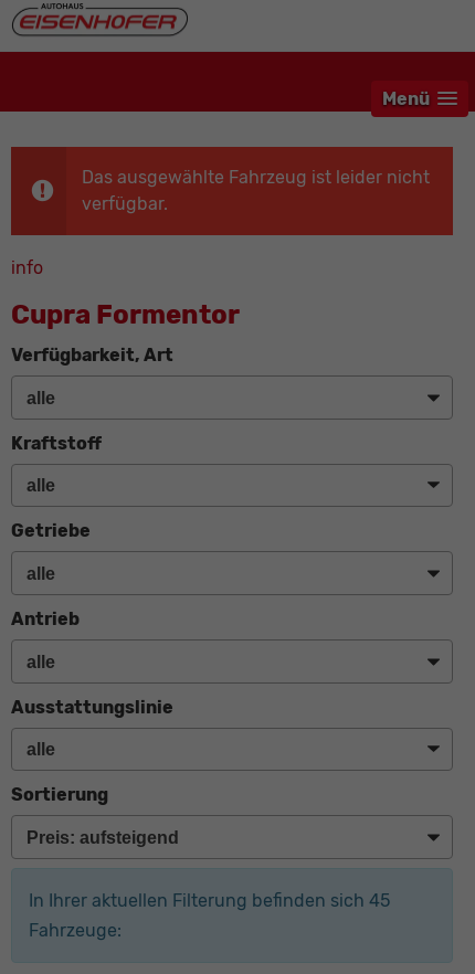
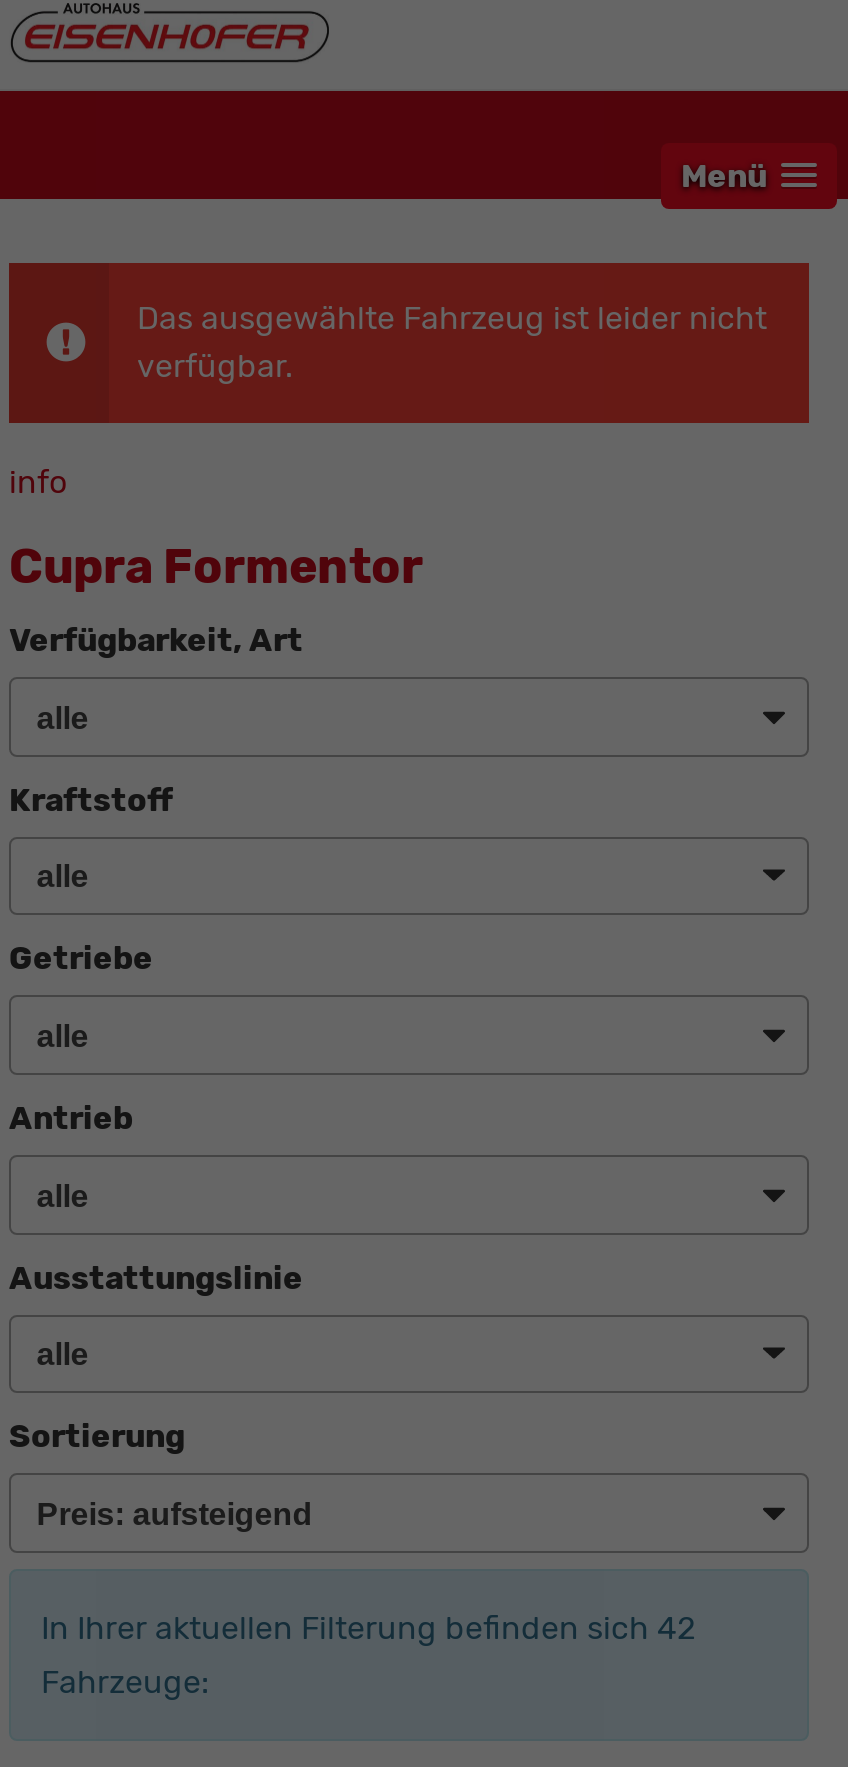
[29,890,390,911] In Ihrer aktuellen Filterung befinden sich 45 -> [41,1609,695,1647] In Ihrer aktuellen Filterung befinden sich 42

